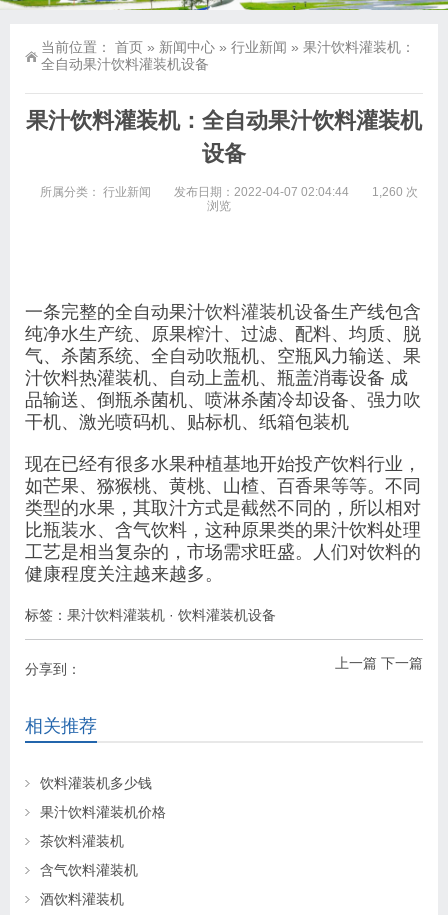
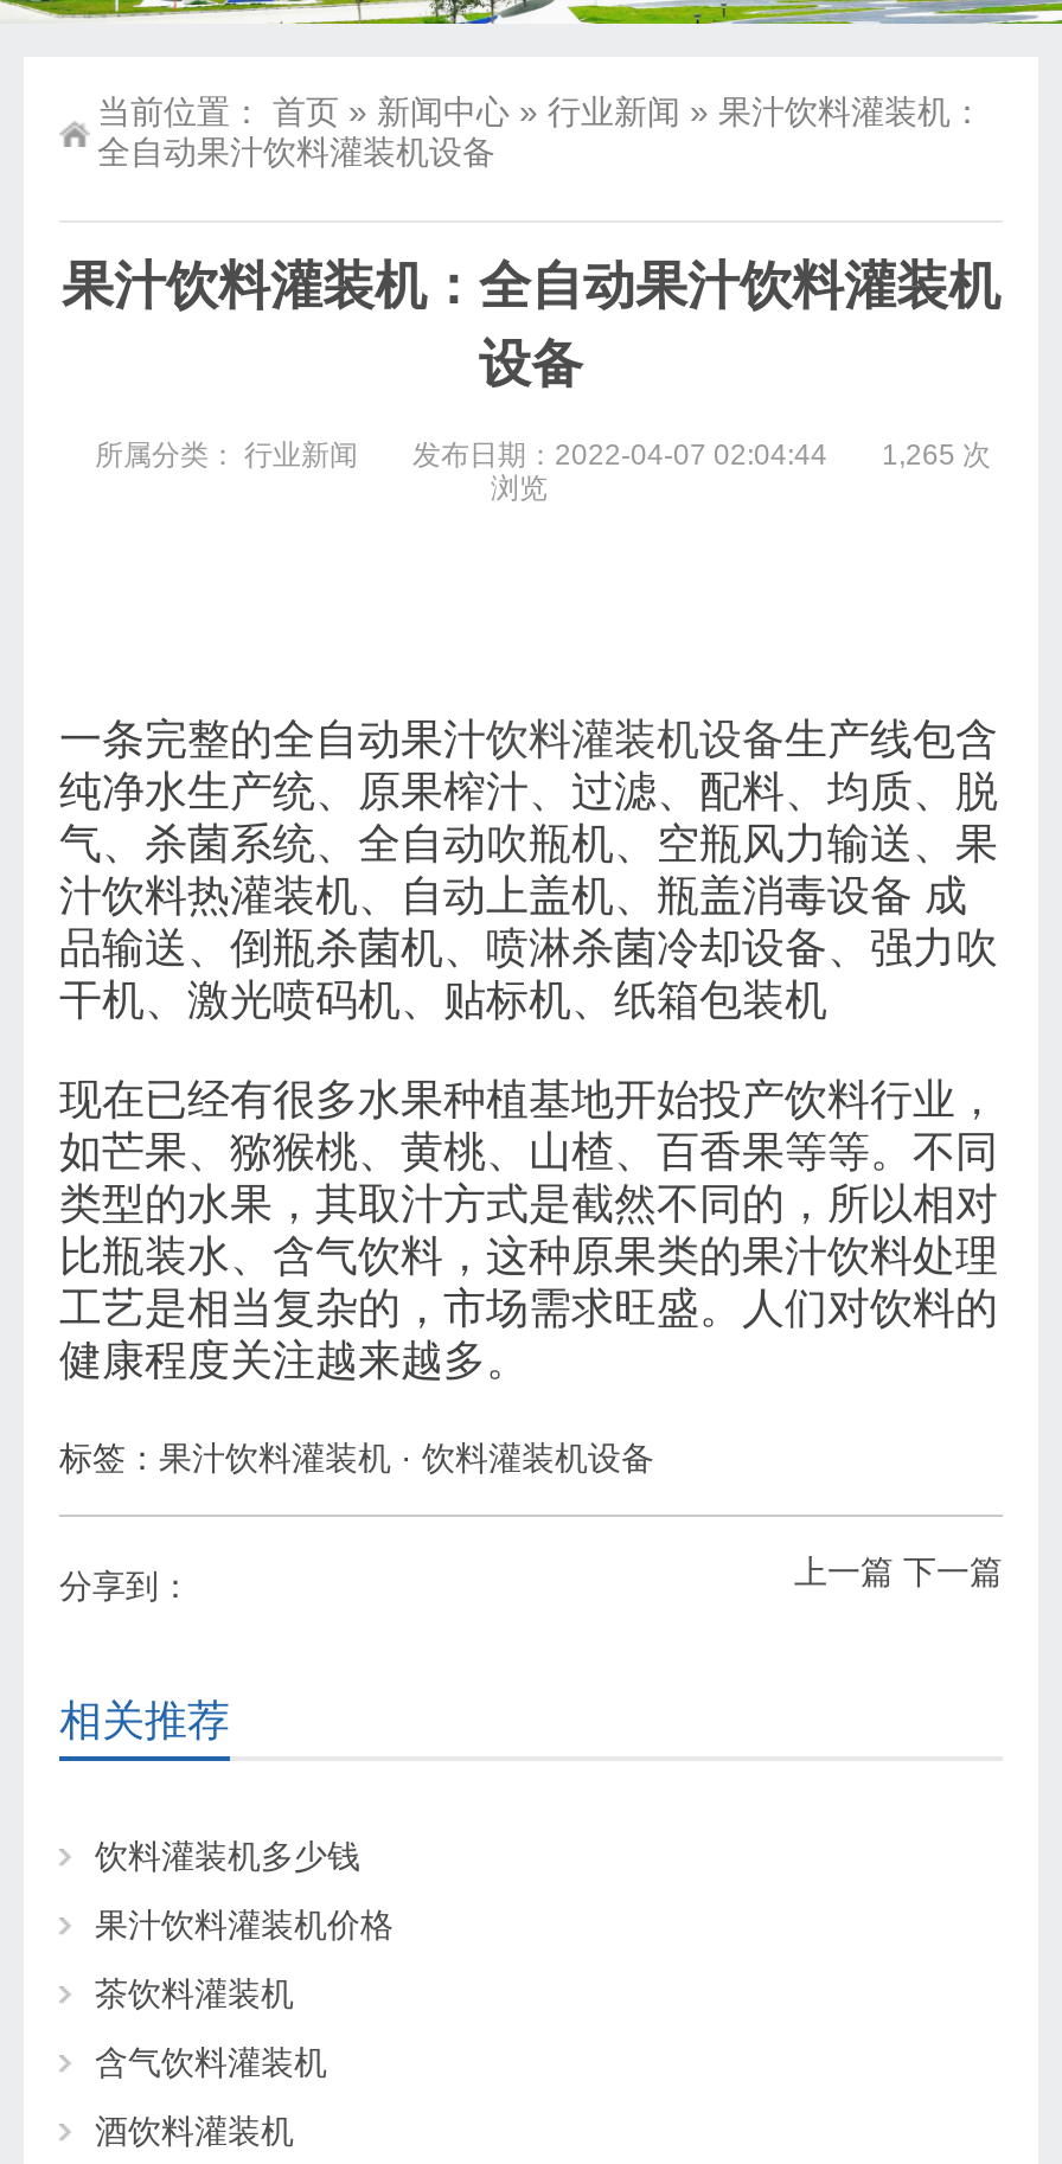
[40,185,418,199] 所属分类： 行业新闻 发布日期：2022-04-07 02:04:44 1,260 次 -> [95,438,991,471] 所属分类： 行业新闻 发布日期：2022-04-07 02:04:44 1,265 次

